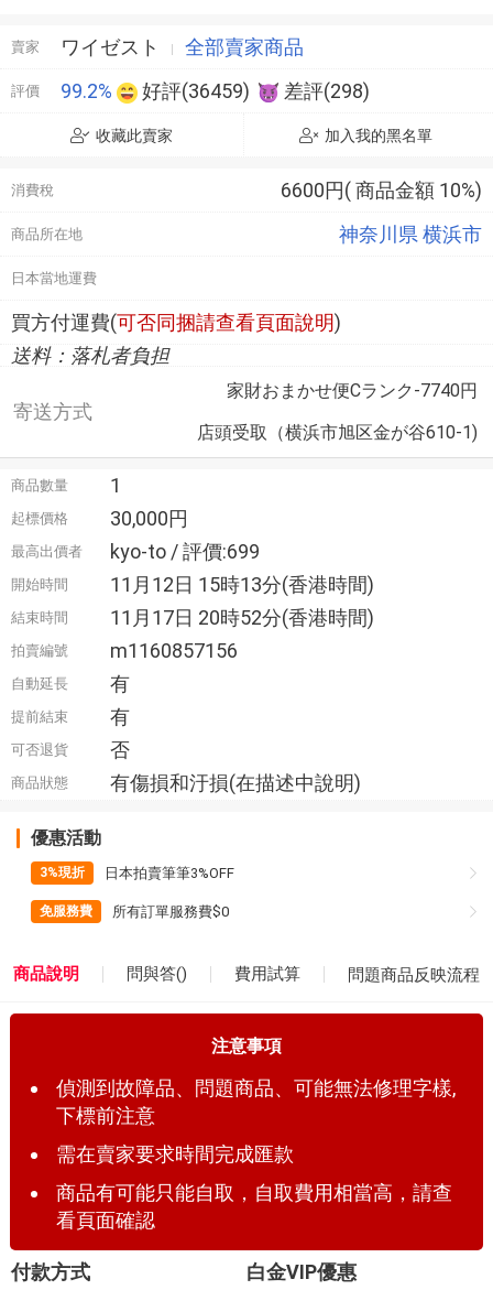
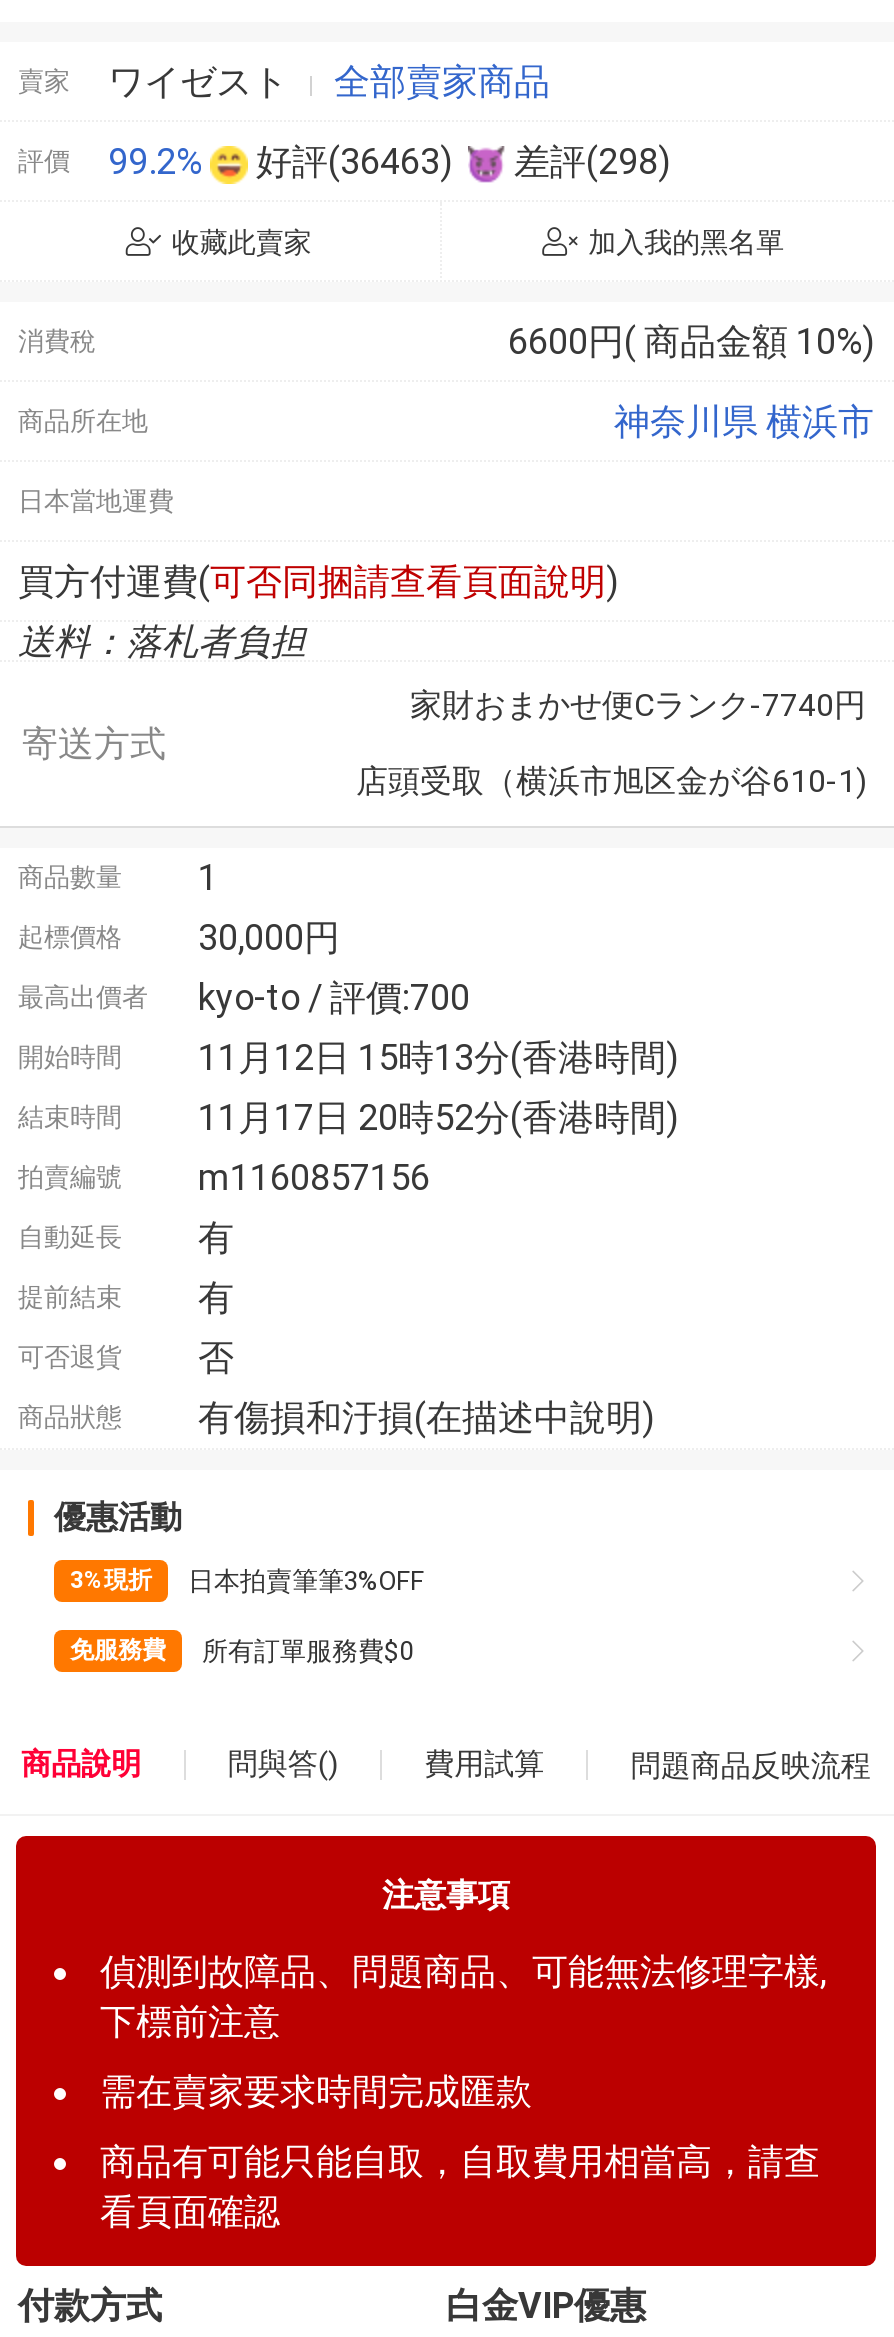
[11,80,370,103] 評價 99.2% 好評(36459) 差評(298) -> [18,141,670,183] 評價 99.2% 好評(36463) 差評(298)
[11,540,260,563] 最高出價者 kyo-to / 評價:699 -> [18,977,470,1019] 最高出價者 kyo-to / 評價:700

